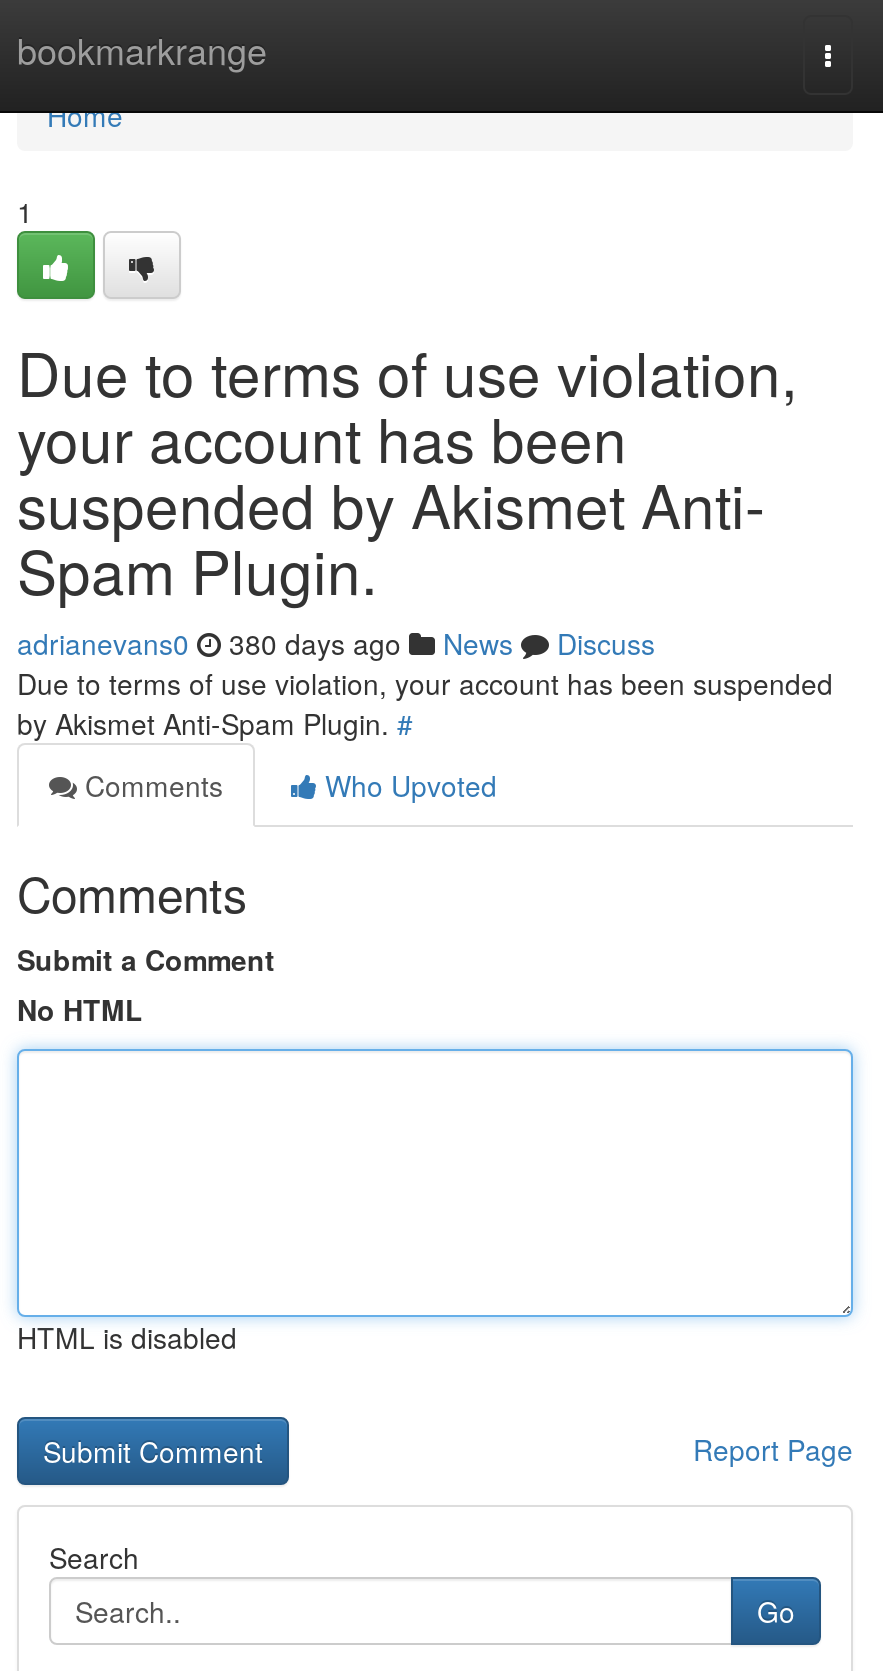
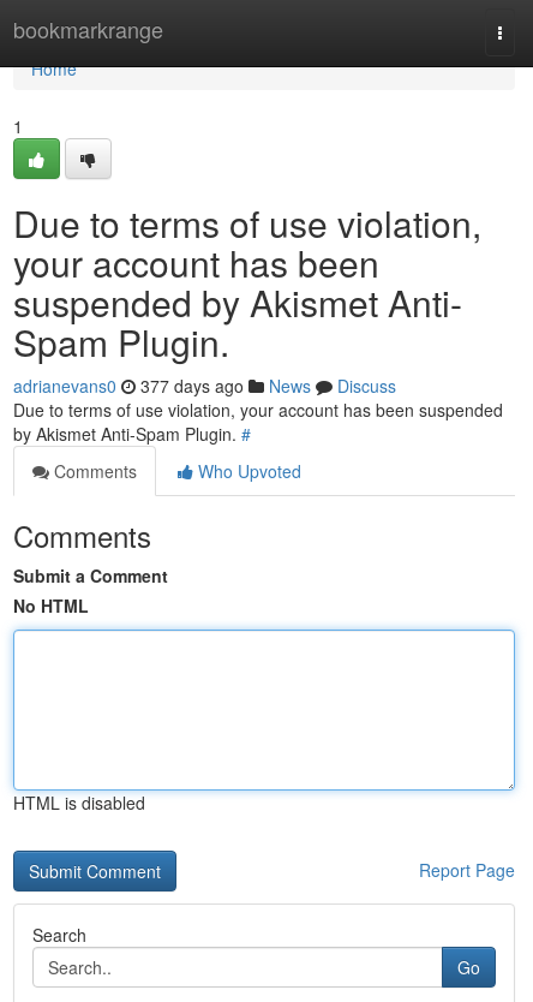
[17,623,655,663] adrianevans0 380 days ago News Discuss -> [13,374,396,398] adrianevans0 377 days ago News Discuss

